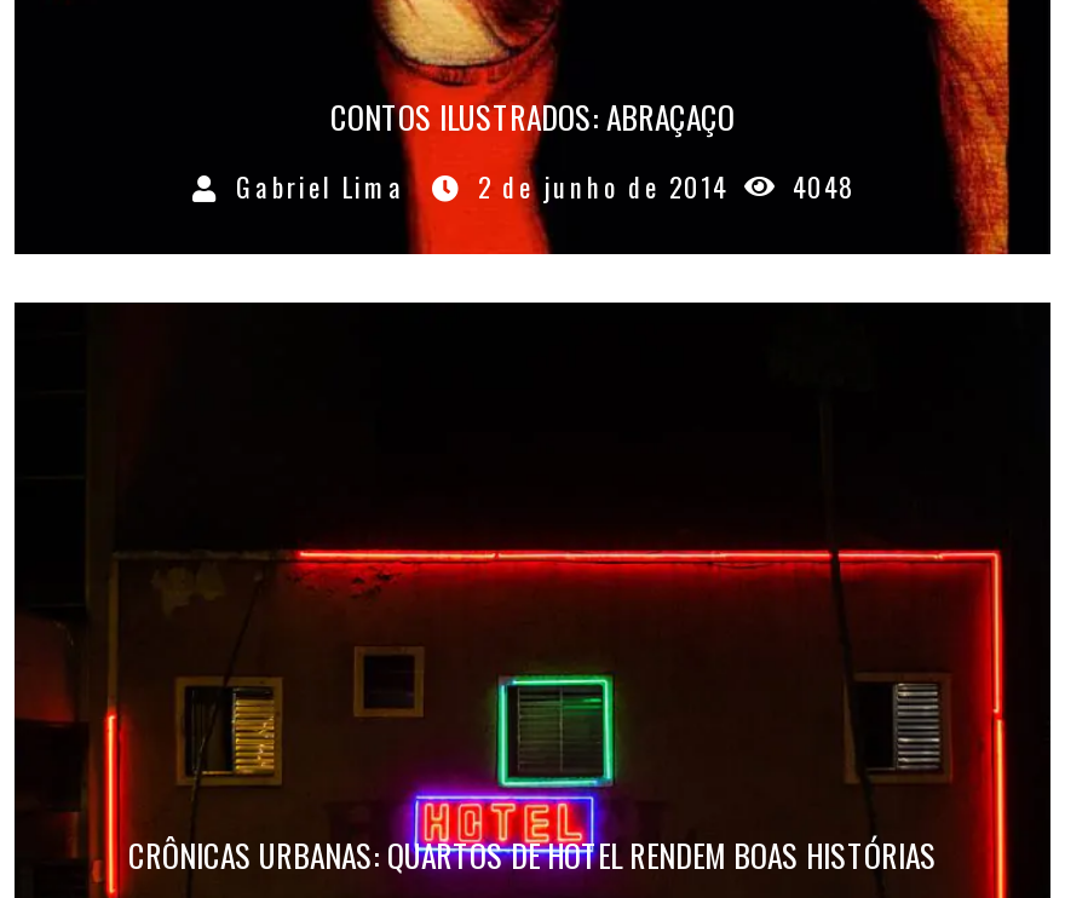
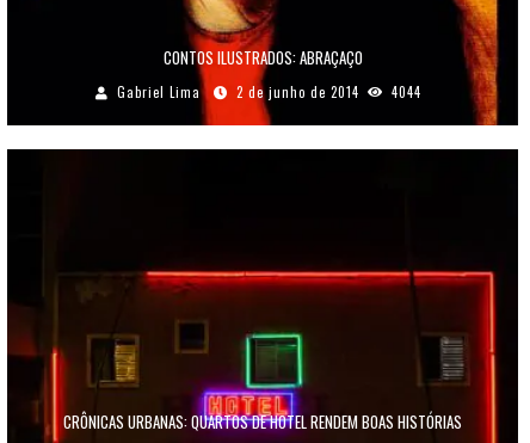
[236,166,856,205] Gabriel Lima 2 de junho de 2014 4048 -> [117,82,421,101] Gabriel Lima 2 de junho de 2014 4044

